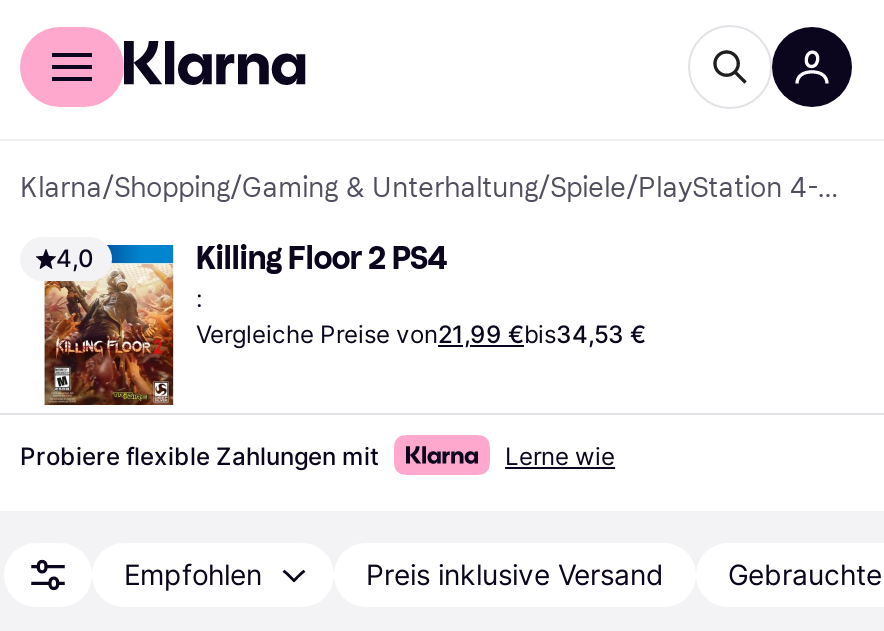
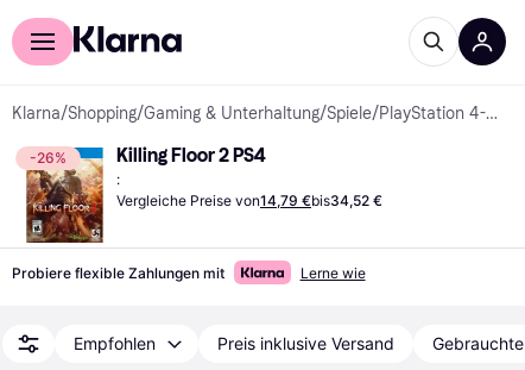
[56,243,94,273] 4,0 -> [30,149,67,167] -26%
[196,319,646,349] Vergleiche Preise von21,99 €bis34,53 € -> [116,192,382,209] Vergleiche Preise von14,79 €bis34,52 €

